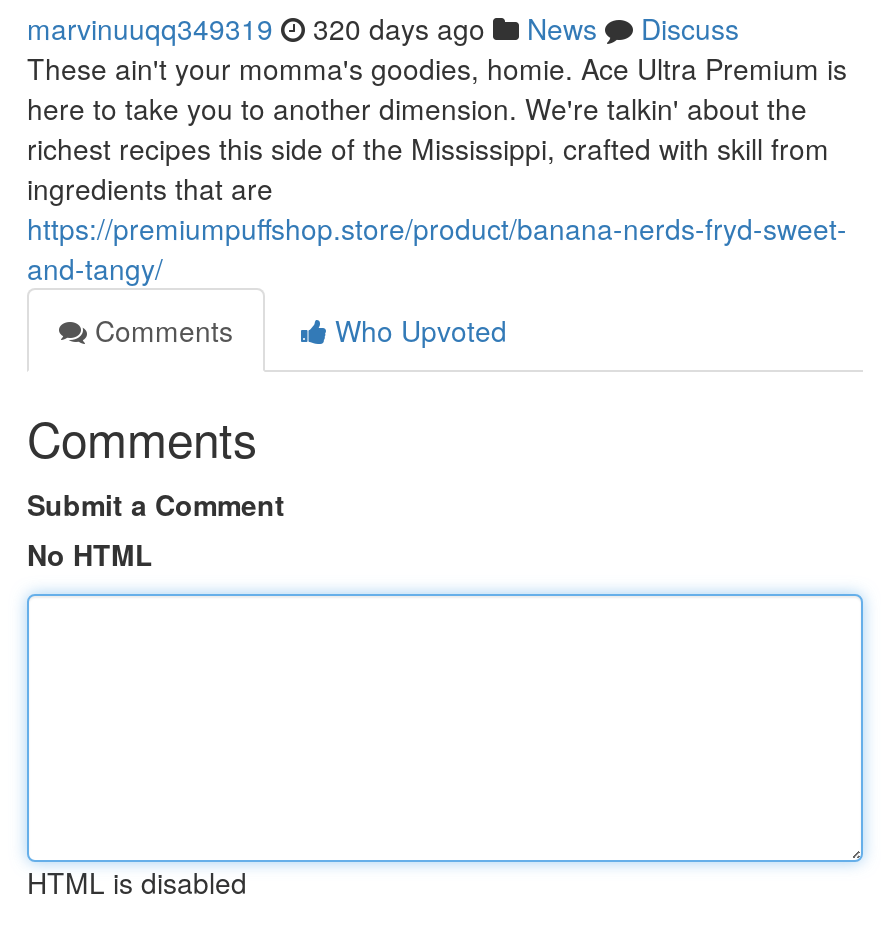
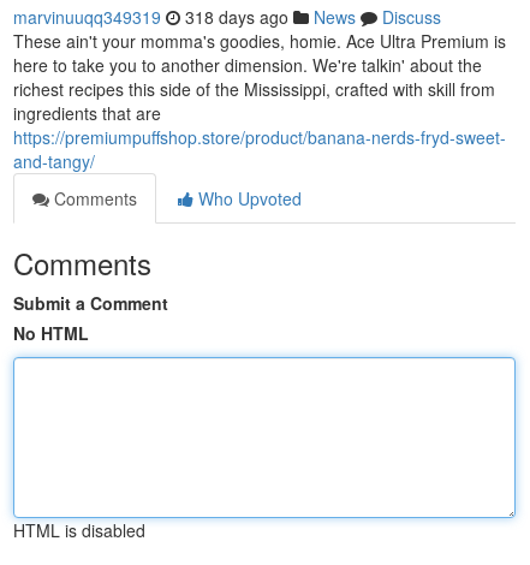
[27,8,739,48] marvinuuqq349319 320 days ago News Discuss -> [13,5,441,29] marvinuuqq349319 318 days ago News Discuss

